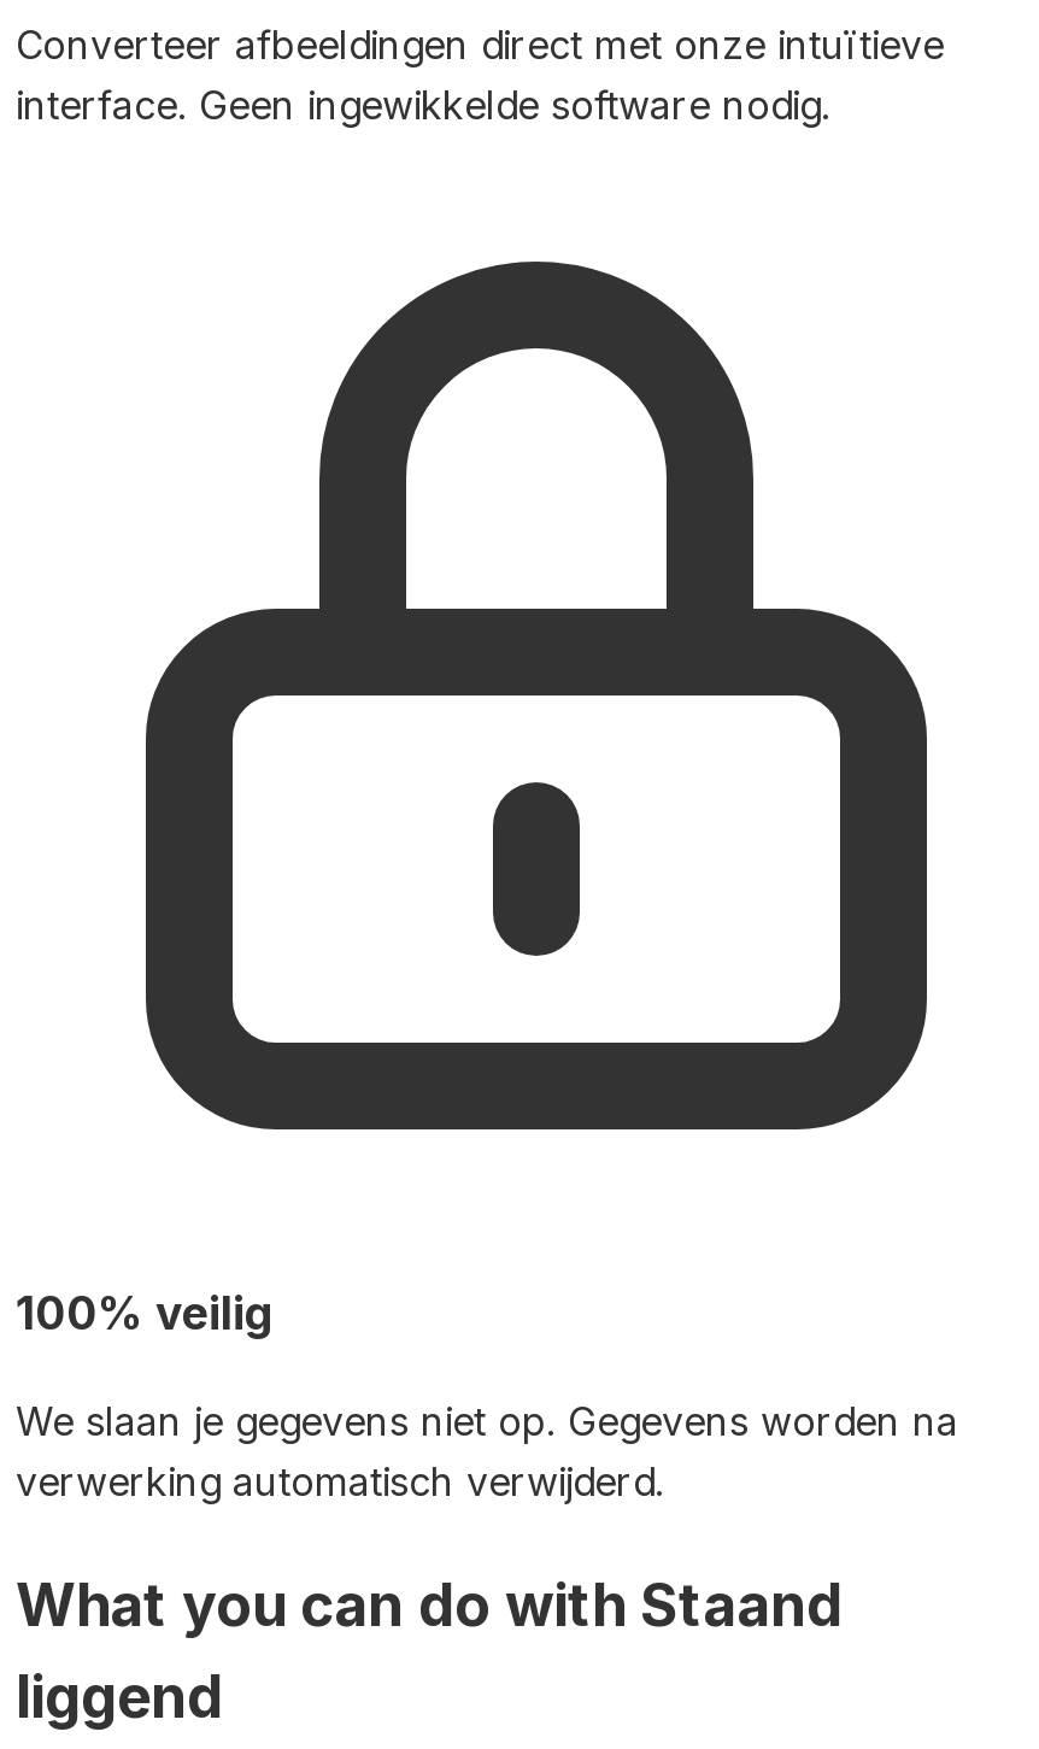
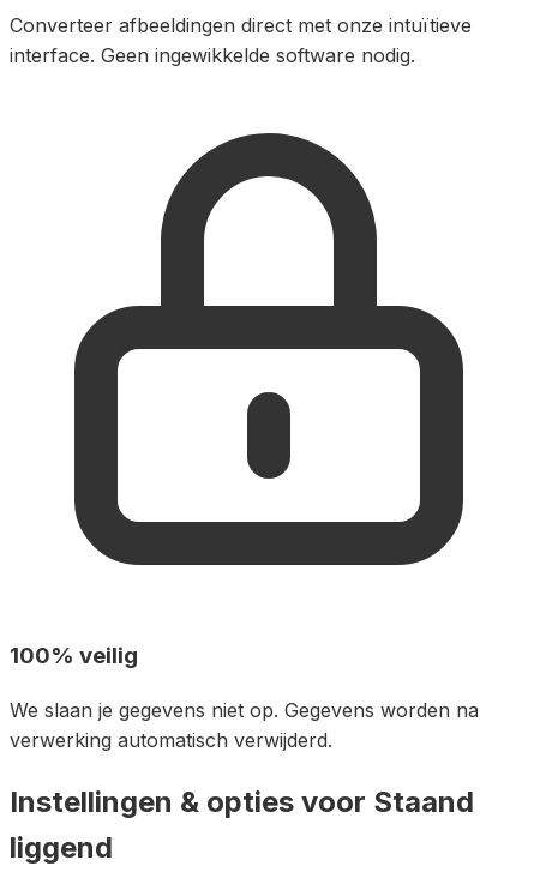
[16,1570,843,1640] What you can do with Staand -> [10,784,474,819] Instellingen & opties voor Staand

